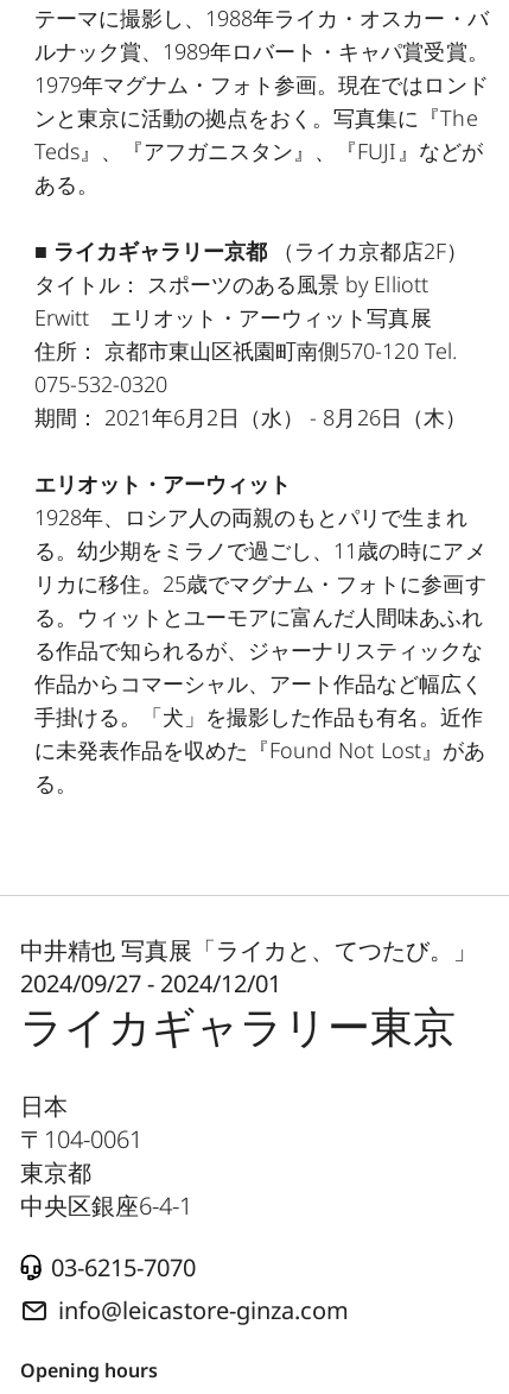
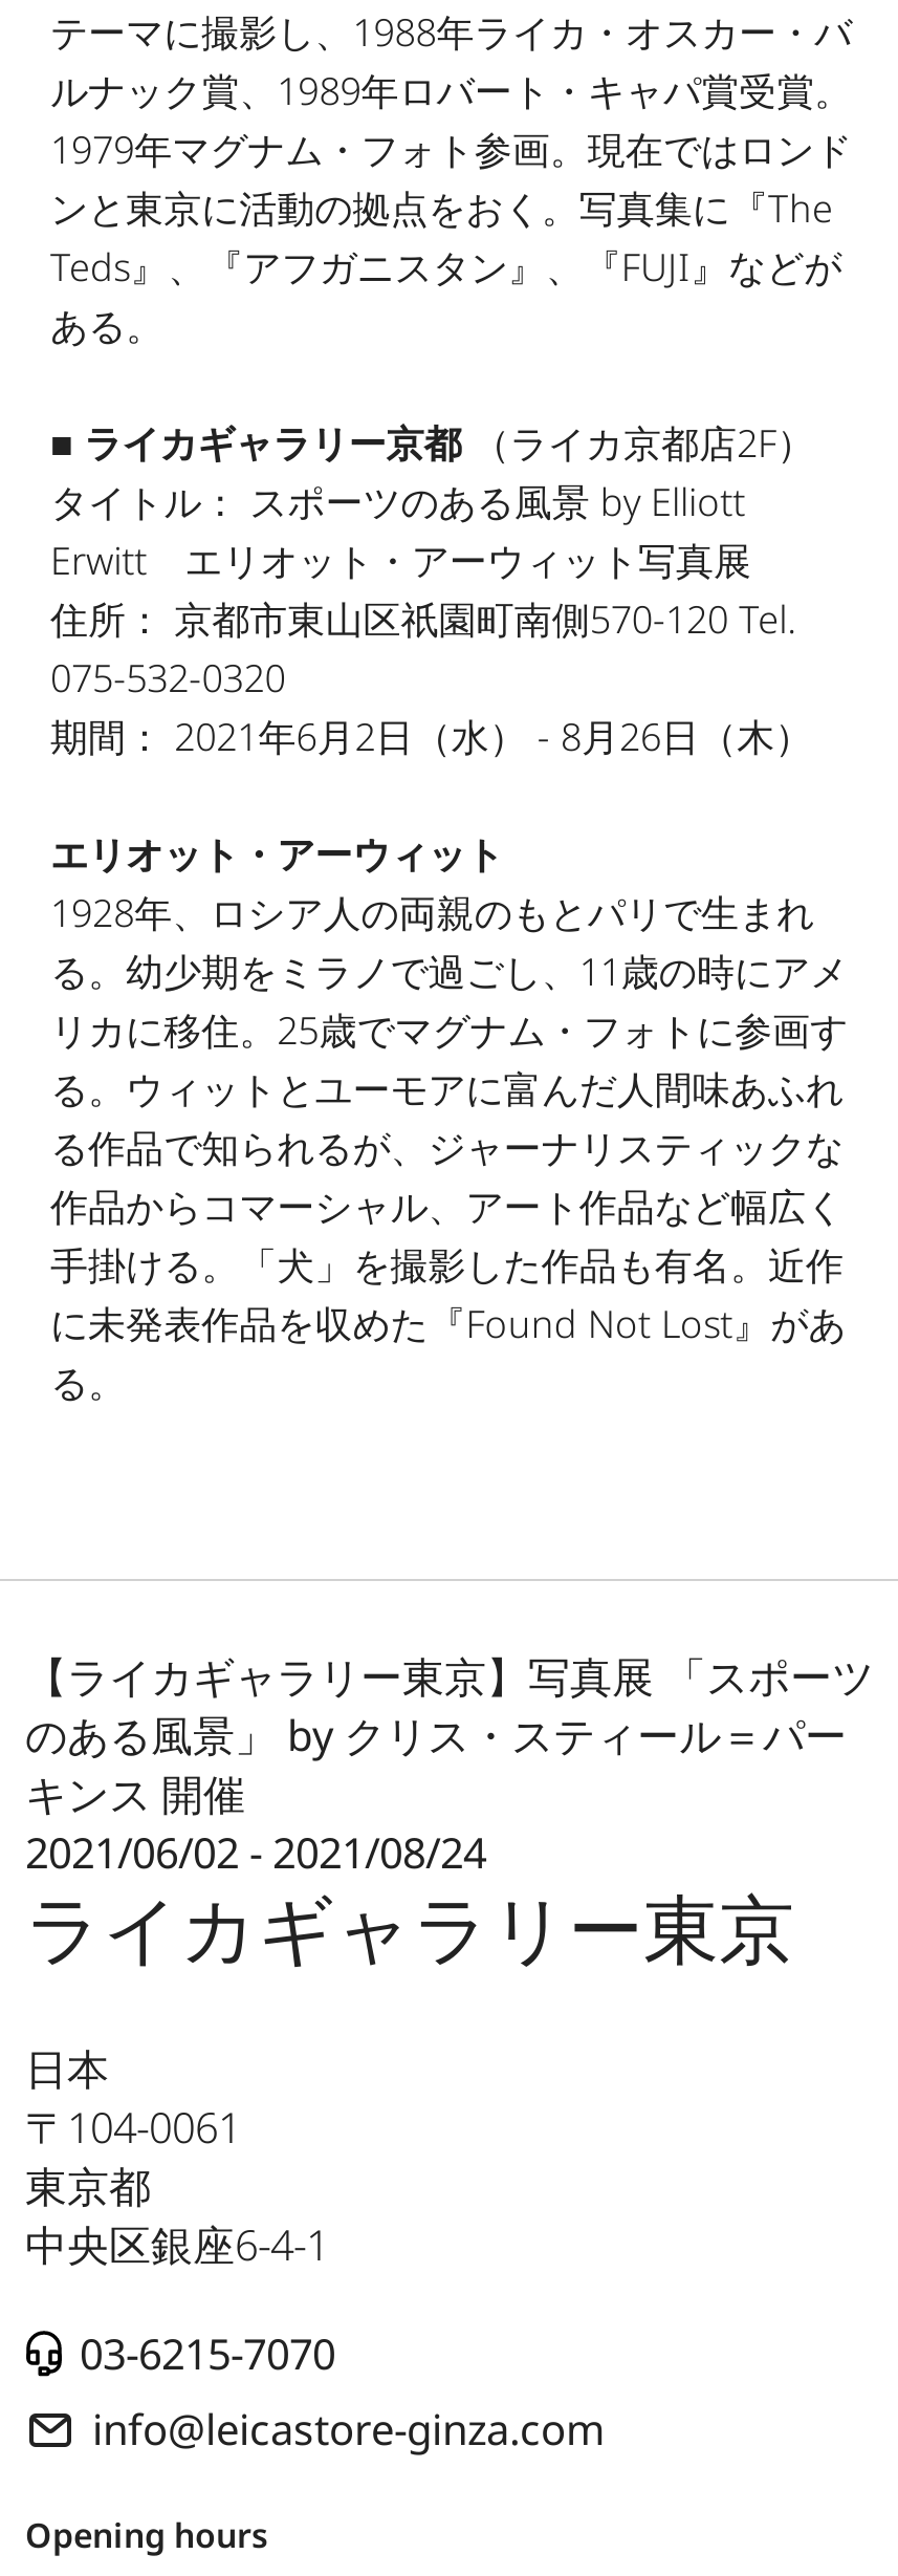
[20,934,477,999] 中井精也 写真展「ライカと、てつたび。」 | 2024/09/27 - 2024/12/01 -> [25,1647,874,1880] 【ライカギャラリー東京】写真展 「スポーツ | のある風景」 by クリス・スティール＝パー | キンス 開催 | 2021/06/02 - 2021/08/24

